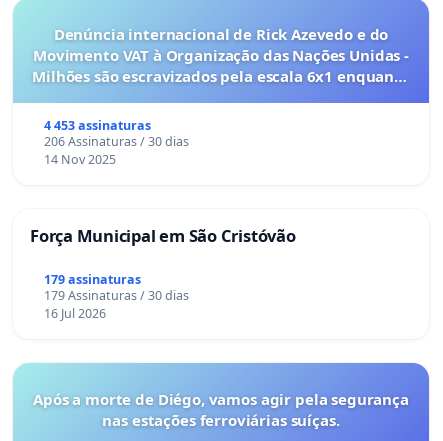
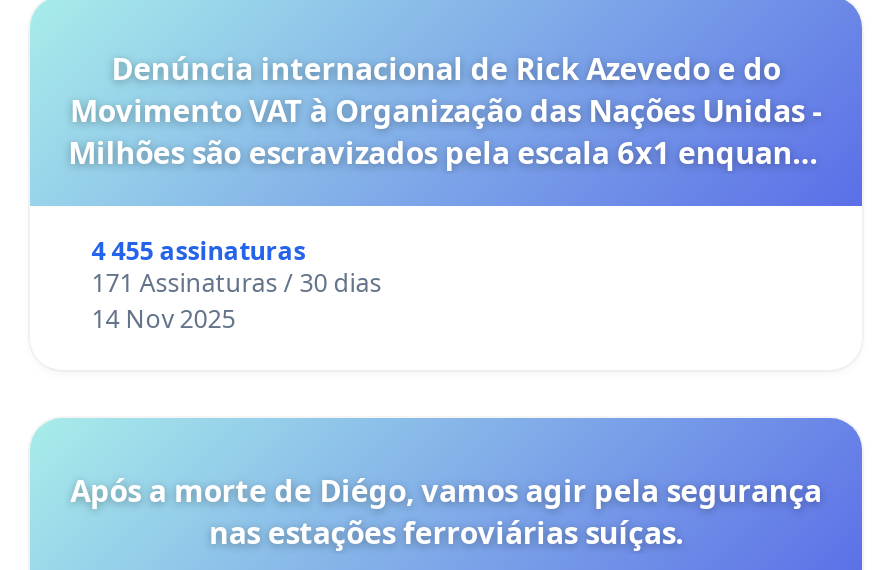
[44,117,151,134] 4 453 assinaturas -> [92,234,306,268] 4 455 assinaturas
[44,133,189,150] 206 Assinaturas / 30 dias -> [92,266,382,300] 171 Assinaturas / 30 dias
[30,224,296,322] Força Municipal em São Cristóvão | 179 assinaturas | 179 Assinaturas / 30 dias | 16 Jul 2026 -> none

